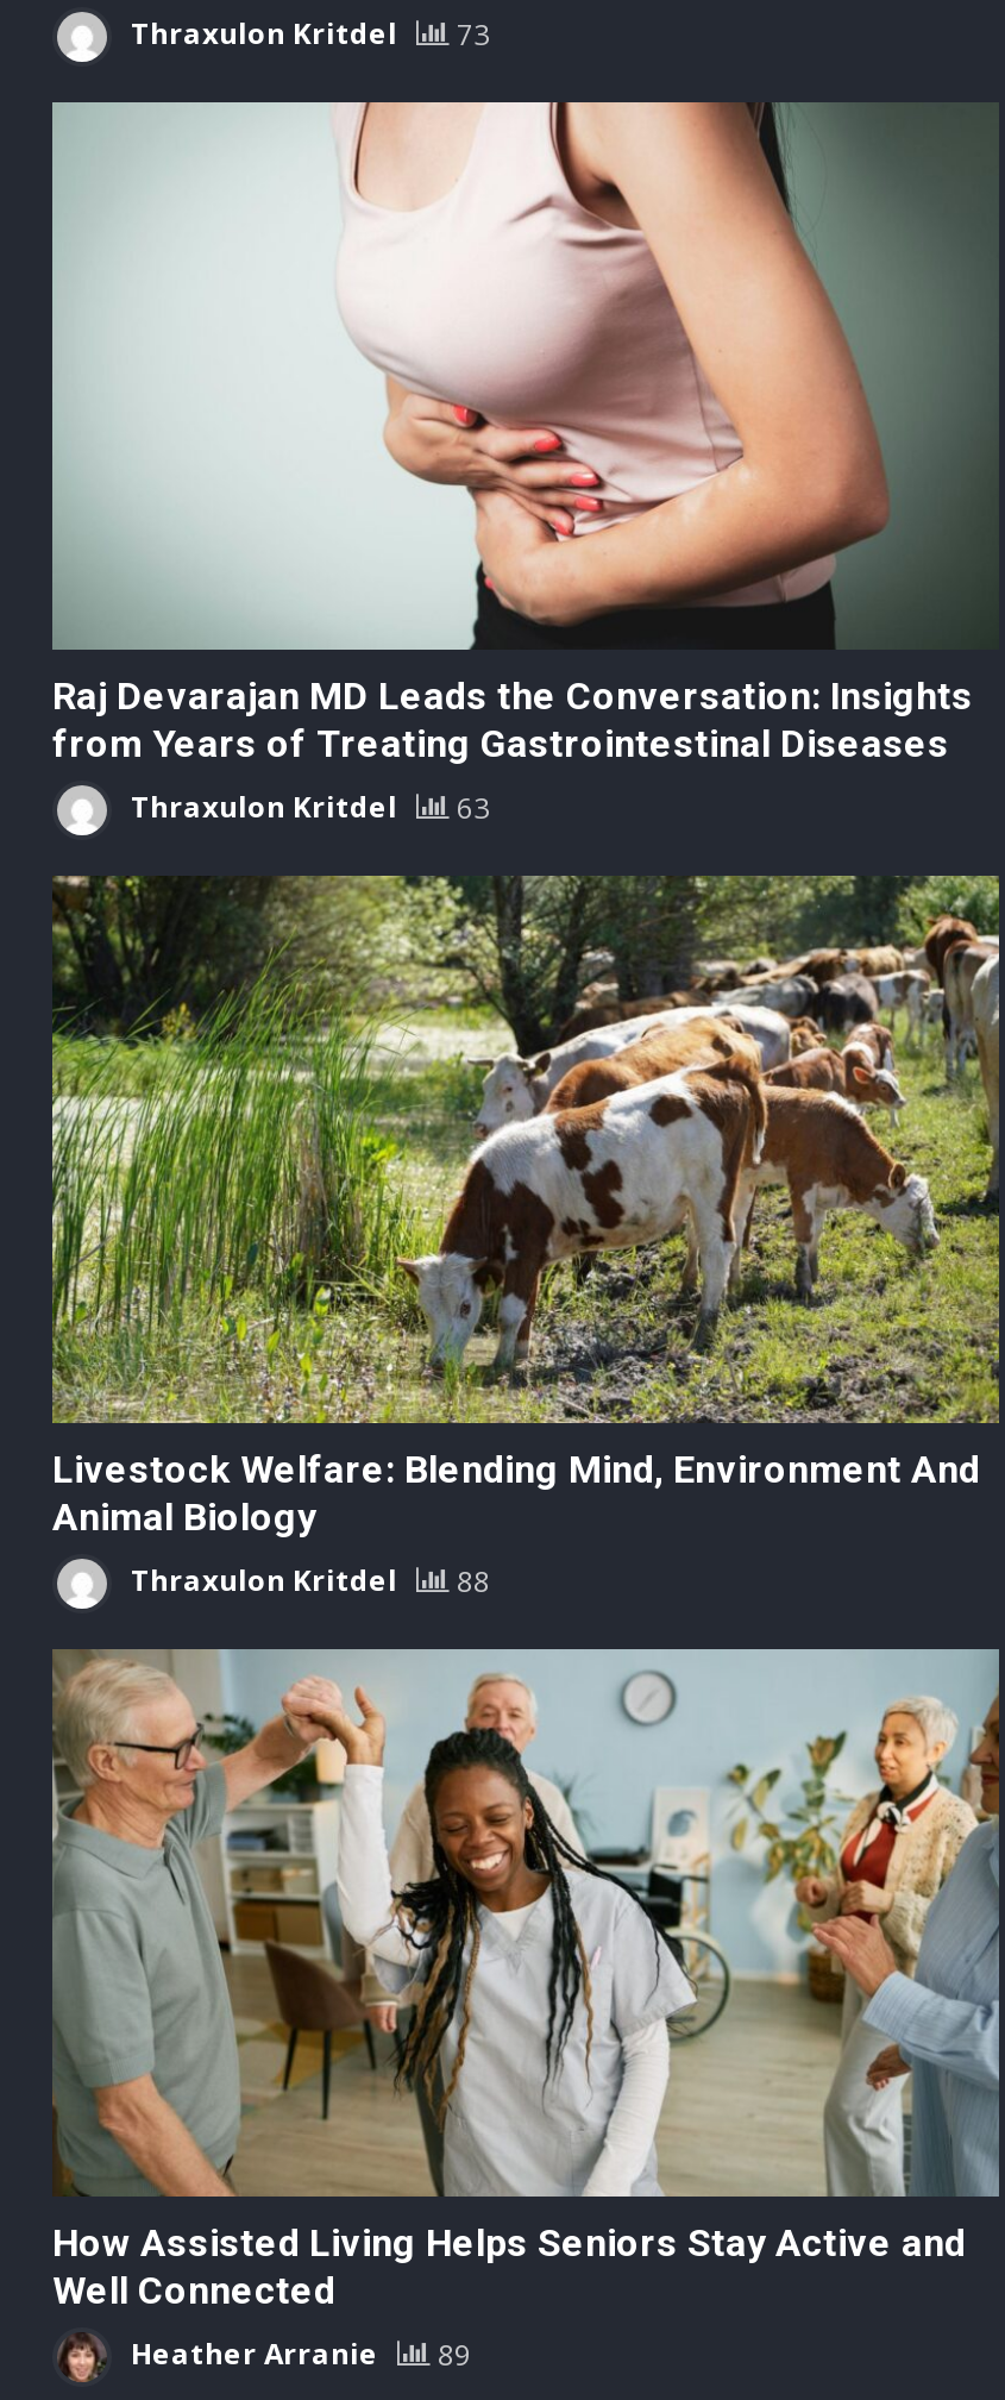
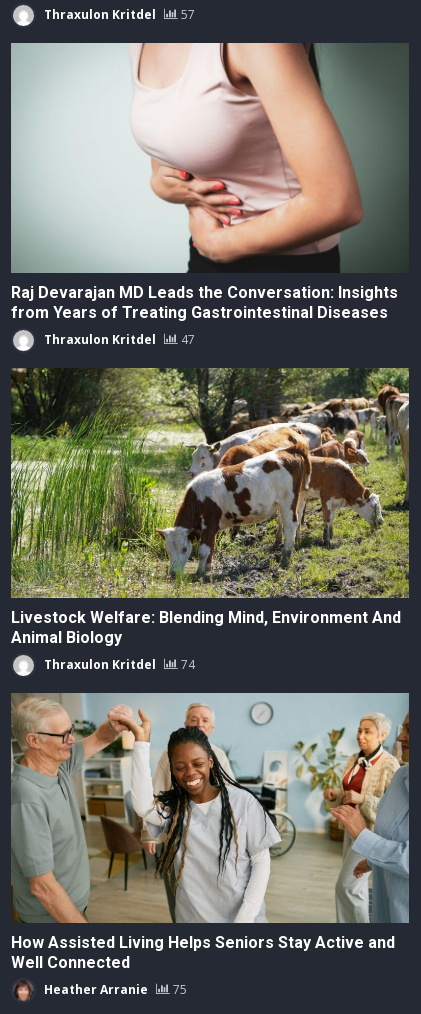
[124,15,490,55] Thraxulon Kritdel 73 -> [41,6,195,23] Thraxulon Kritdel 57
[124,788,490,828] Thraxulon Kritdel 63 -> [41,331,195,348] Thraxulon Kritdel 47
[124,1561,490,1602] Thraxulon Kritdel 88 -> [41,656,195,673] Thraxulon Kritdel 74
[124,2335,471,2375] Heather Arranie 89 -> [41,981,187,998] Heather Arranie 75

